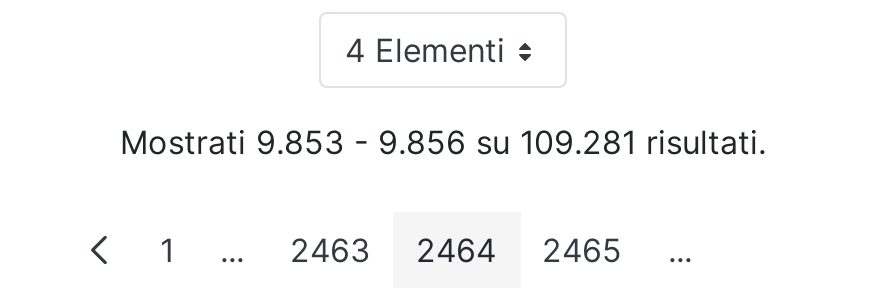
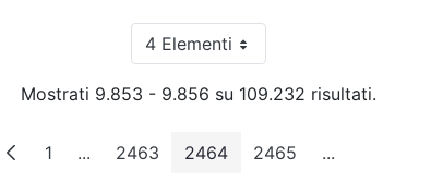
[120,122,766,162] Mostrati 9.853 - 9.856 su 109.281 risultati. -> [21,83,376,105] Mostrati 9.853 - 9.856 su 109.232 risultati.

